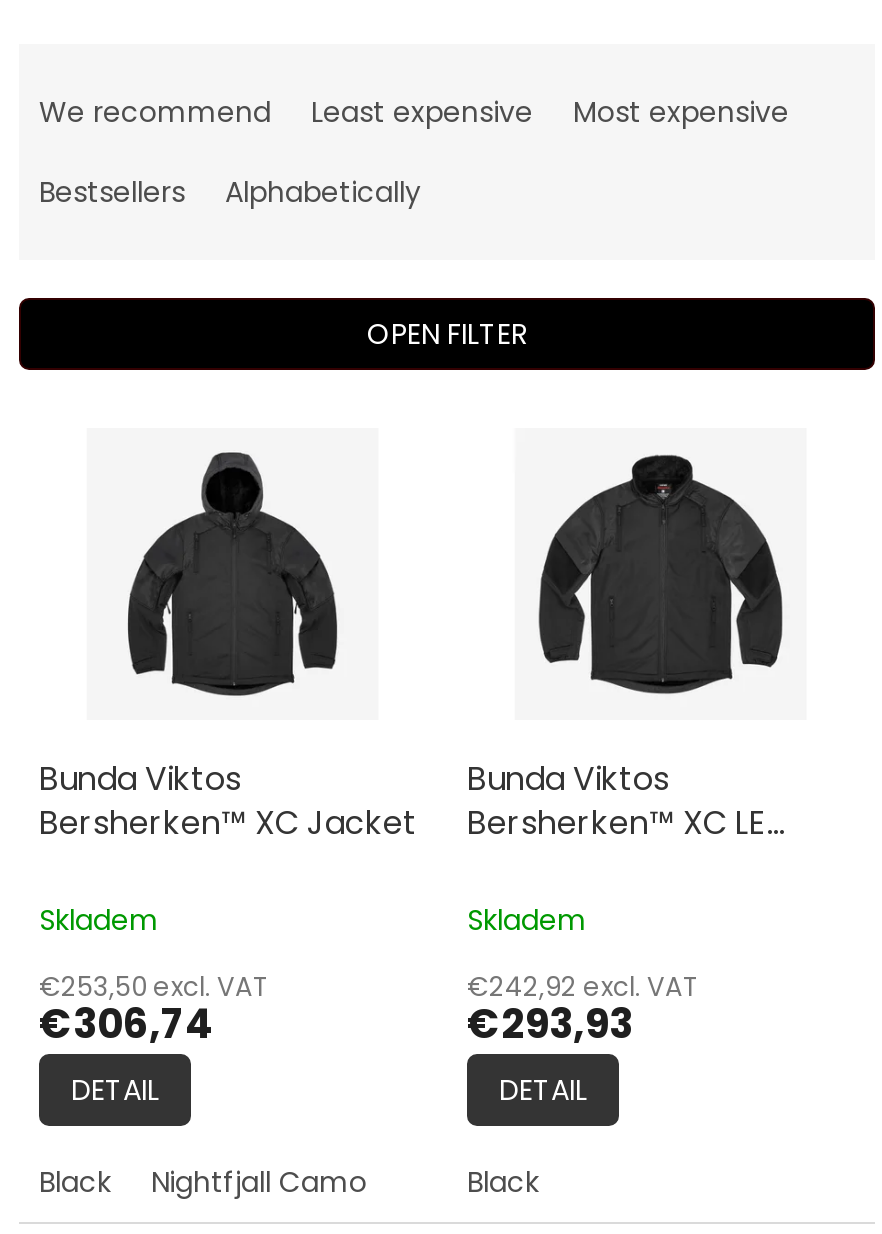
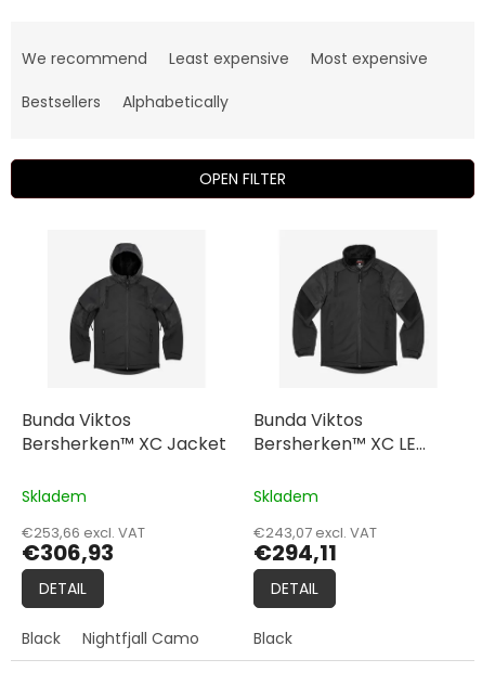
[39,968,267,1006] €253,50 excl. VAT -> [22,523,145,543] €253,66 excl. VAT
[467,968,697,1006] €242,92 excl. VAT -> [253,523,377,543] €243,07 excl. VAT
[39,996,213,1052] €306,74 -> [22,538,114,568] €306,93
[467,996,633,1052] €293,93 -> [253,538,337,568] €294,11

